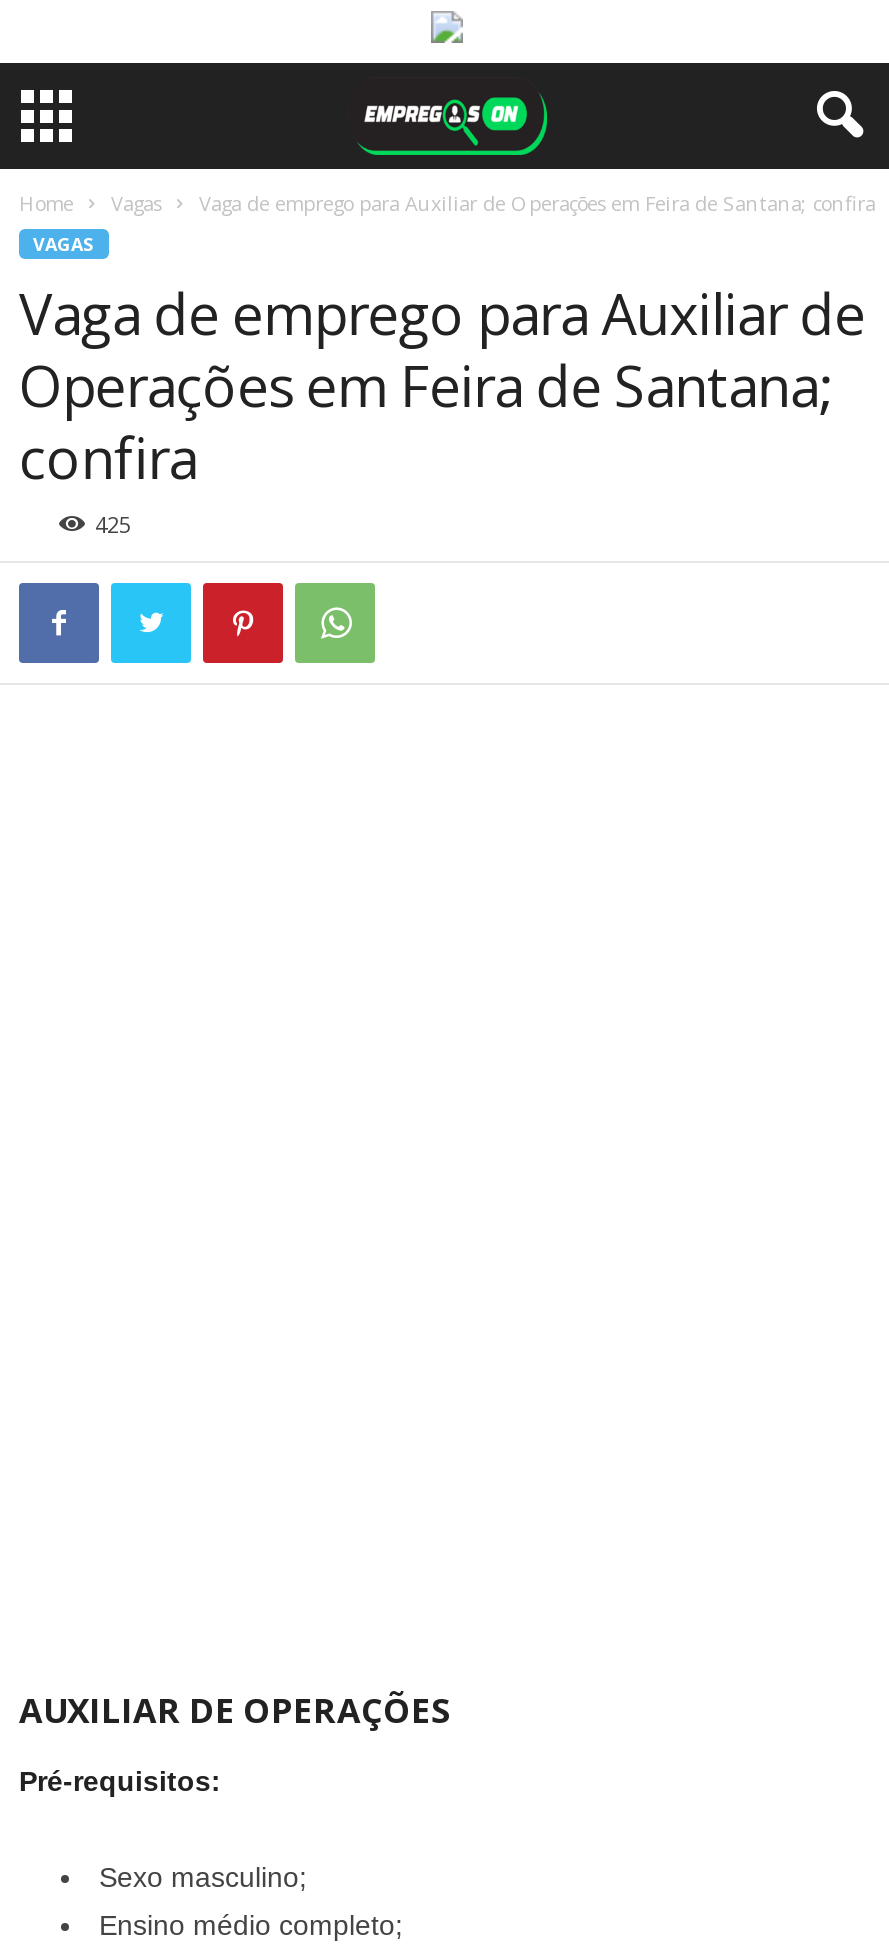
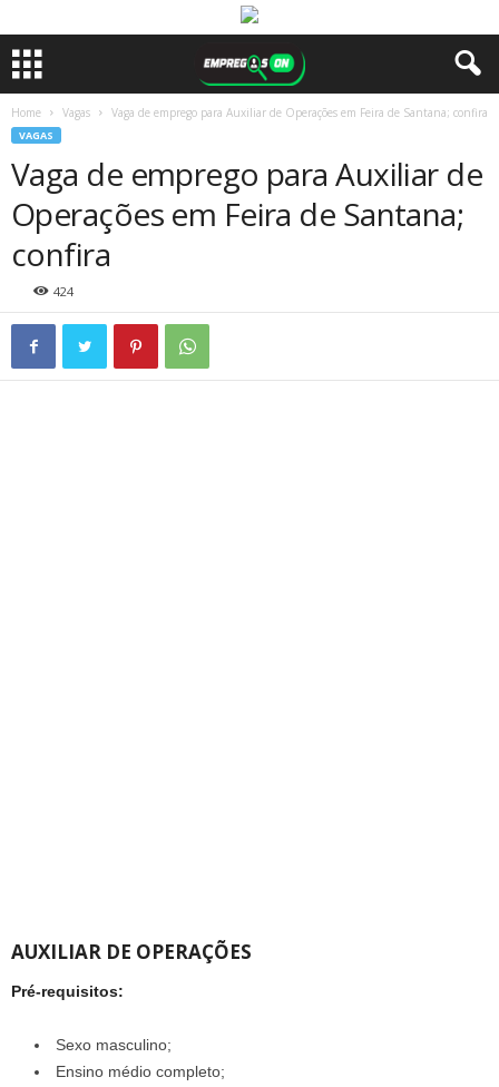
[95,509,131,539] 425 -> [53,283,74,300] 424

